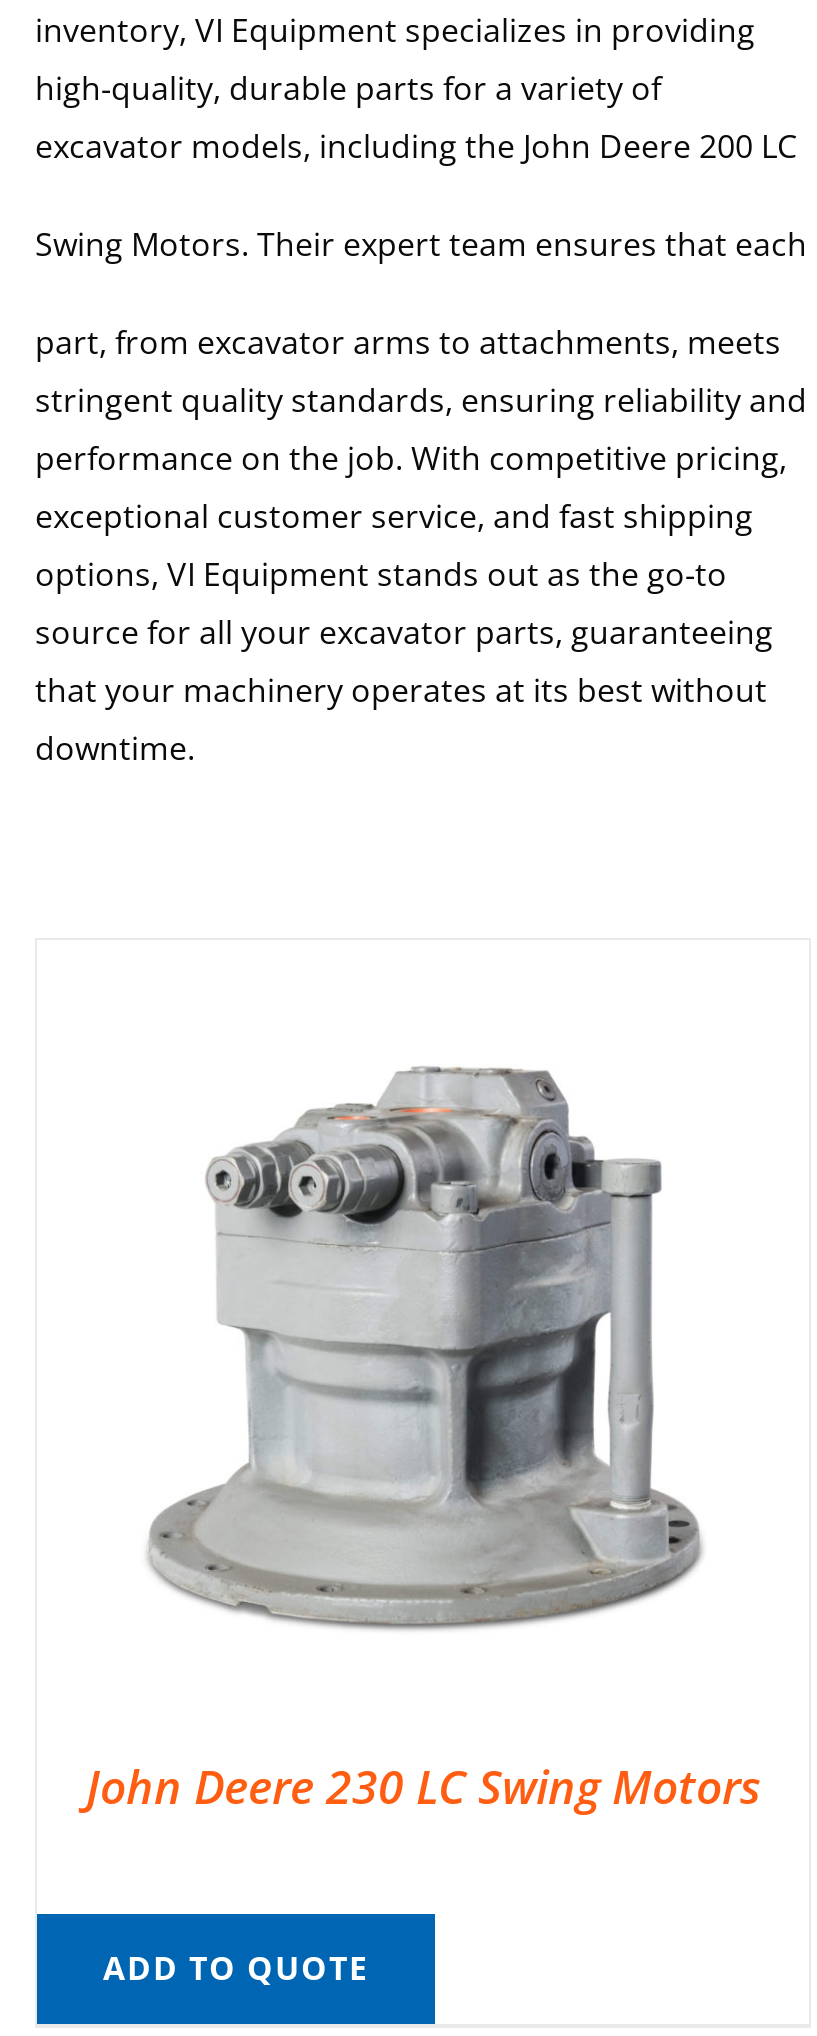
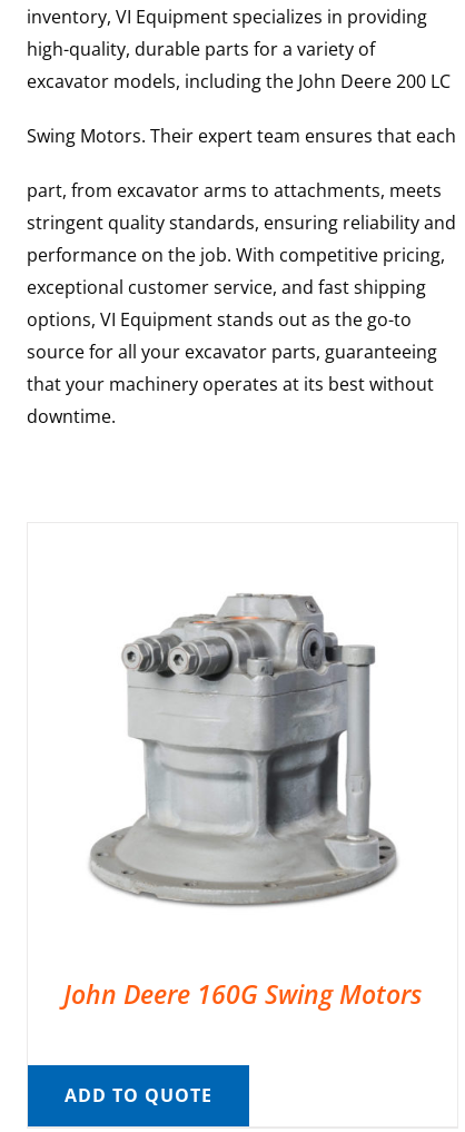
[86,1755,760,1819] John Deere 230 LC Swing Motors -> [63,977,422,1012] John Deere 160G Swing Motors

